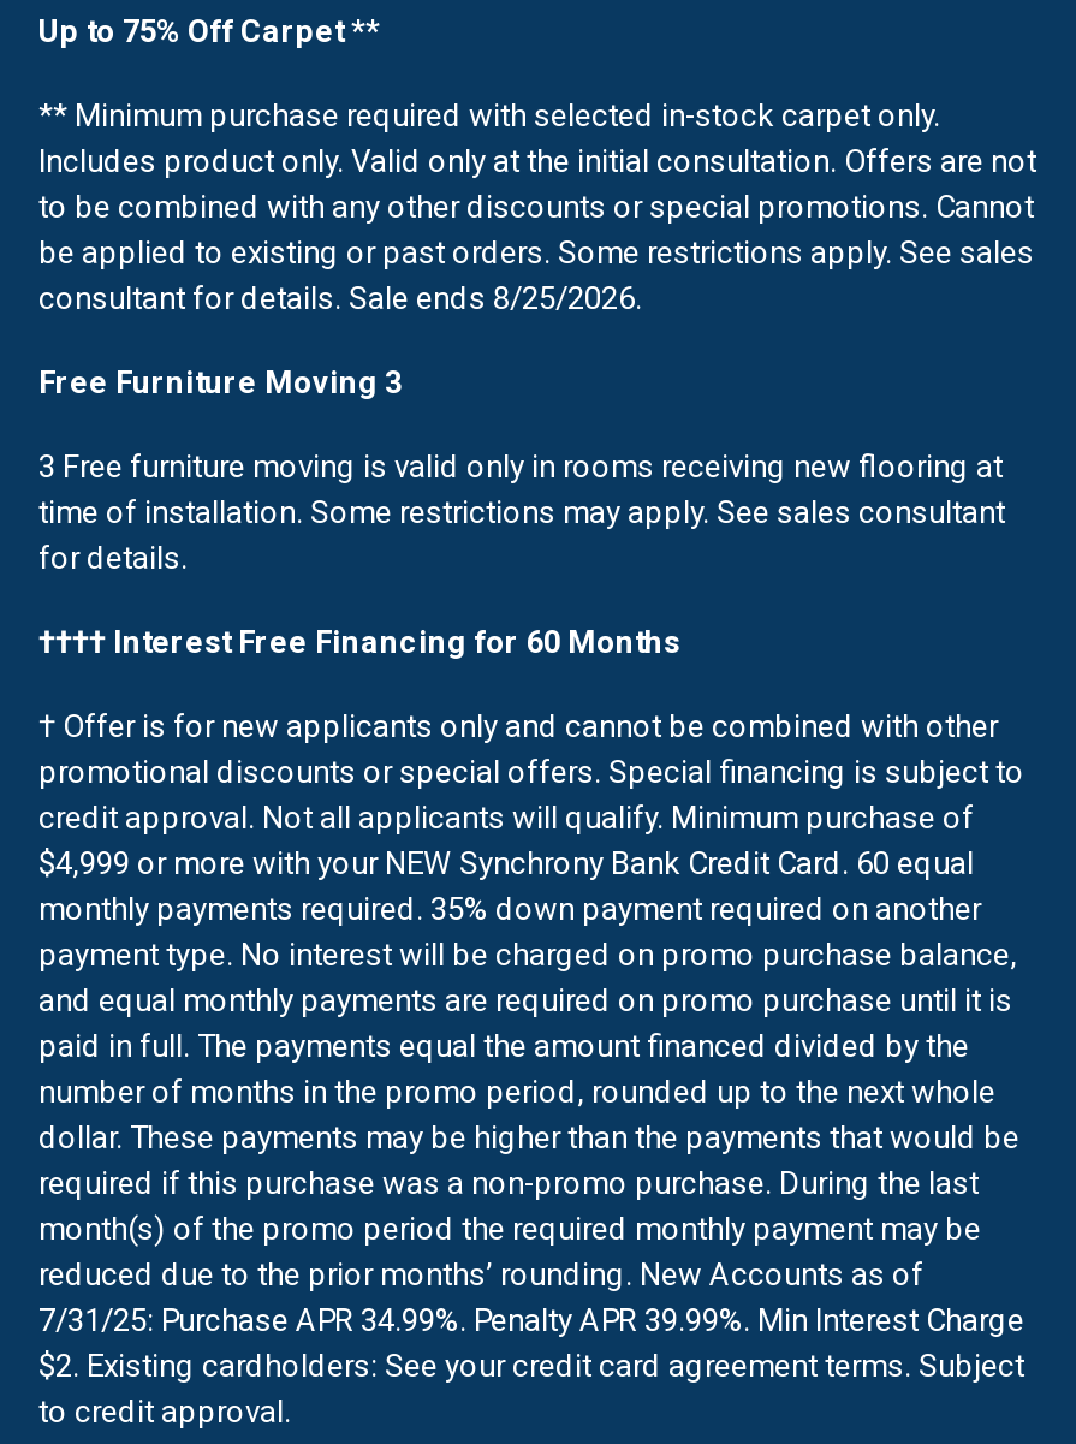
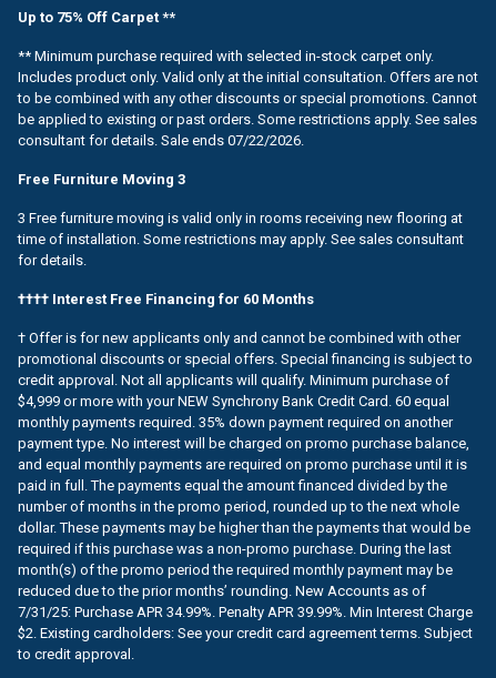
[38,281,642,317] consultant for details. Sale ends 8/25/2026. -> [18,133,304,149] consultant for details. Sale ends 07/22/2026.

